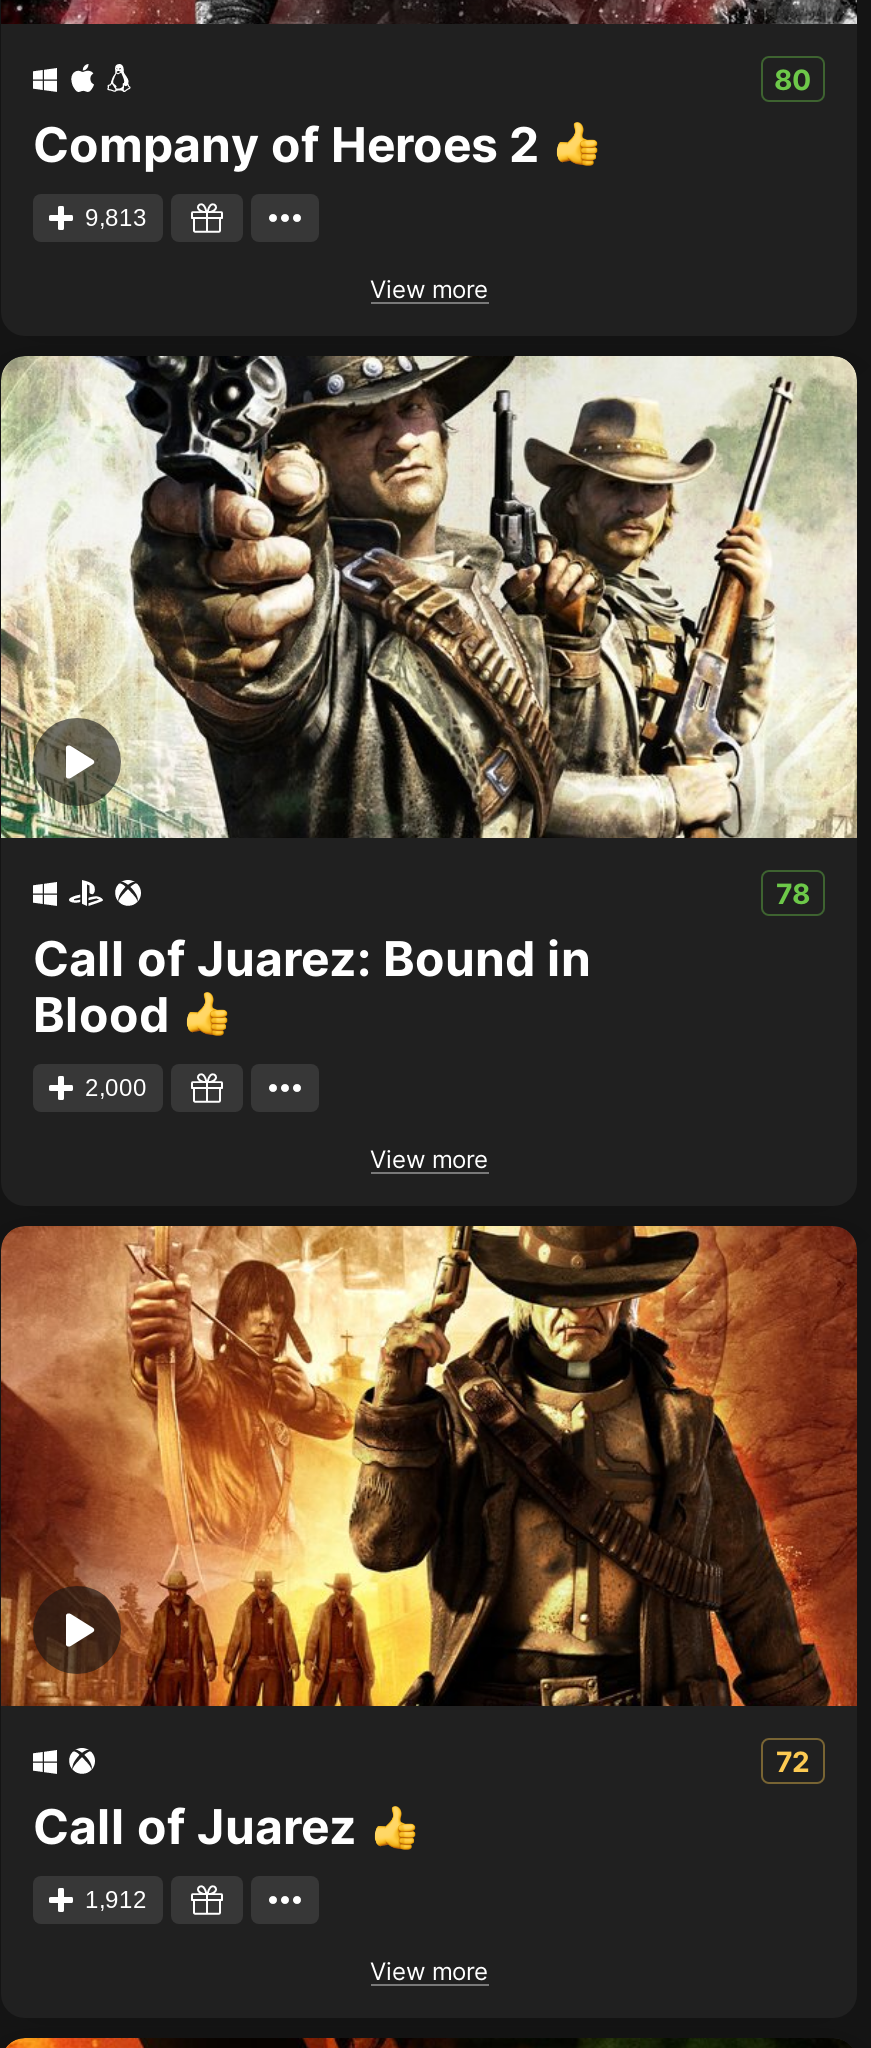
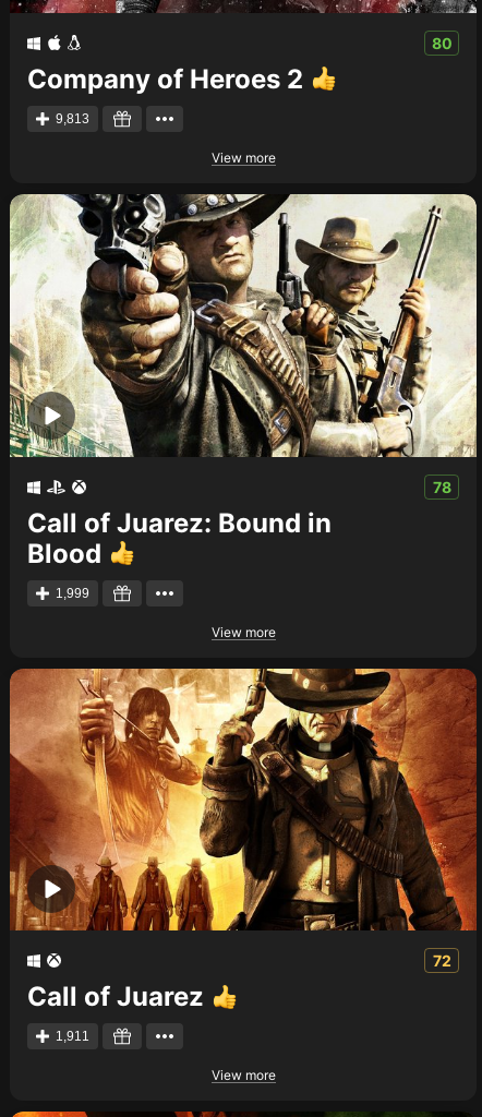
[85,1073,147,1101] 2,000 -> [56,585,89,600] 1,999
[85,1886,147,1914] 1,912 -> [56,1029,89,1044] 1,911

